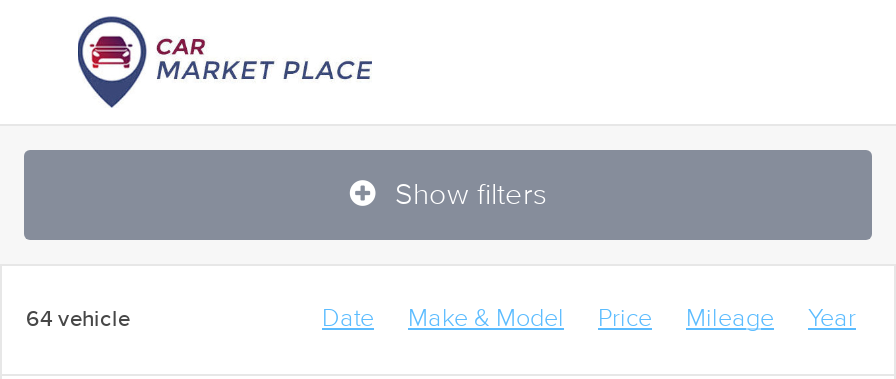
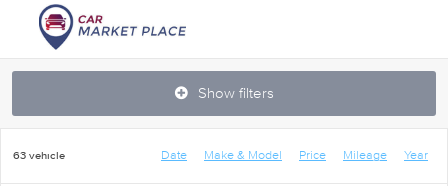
[26,308,130,332] 64 vehicle -> [13,150,65,162] 63 vehicle

